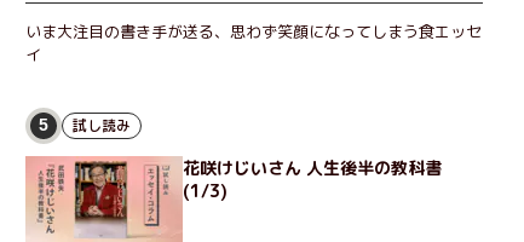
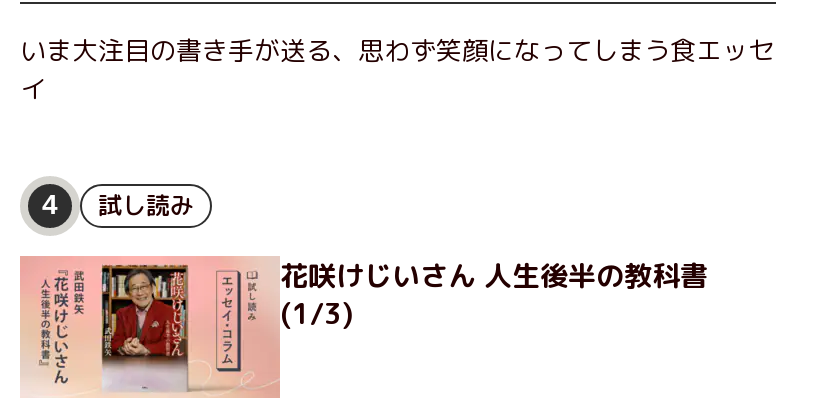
[39,115,131,135] 5 試し読み -> [42,188,194,222] 4 試し読み

